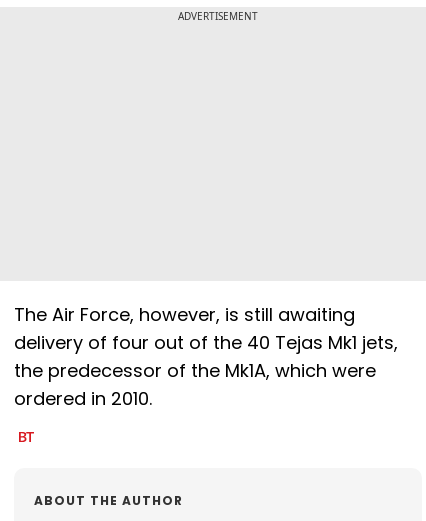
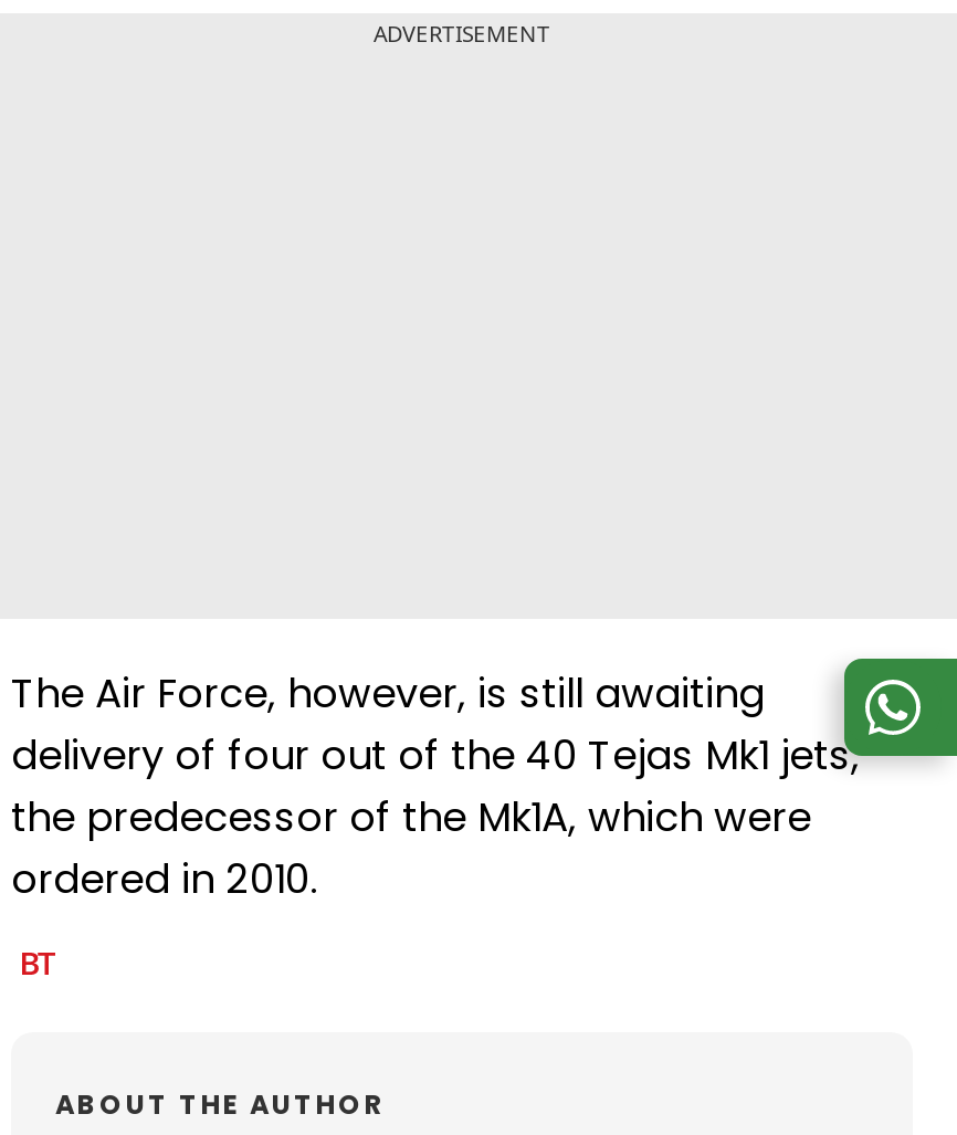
none -> [831,656,950,767] [image]

